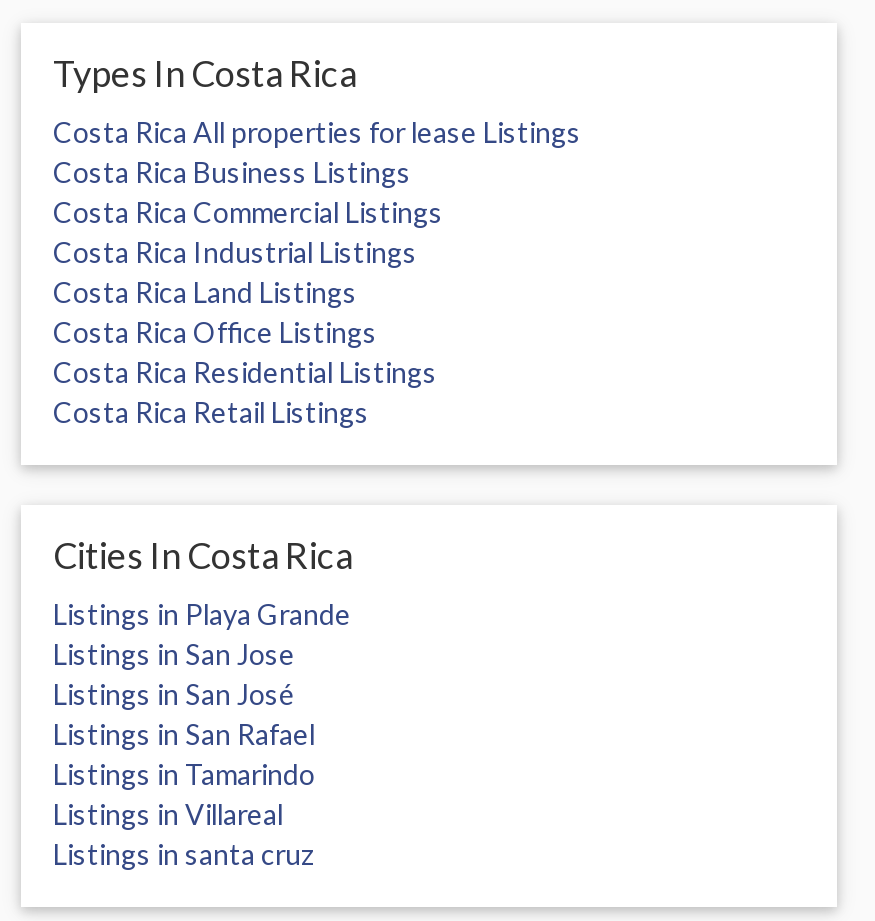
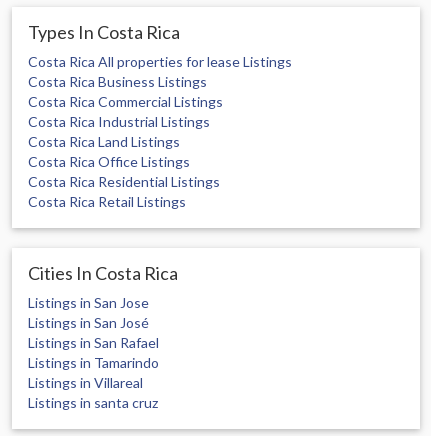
[53,597,351,631] Listings in Playa Grande -> none

